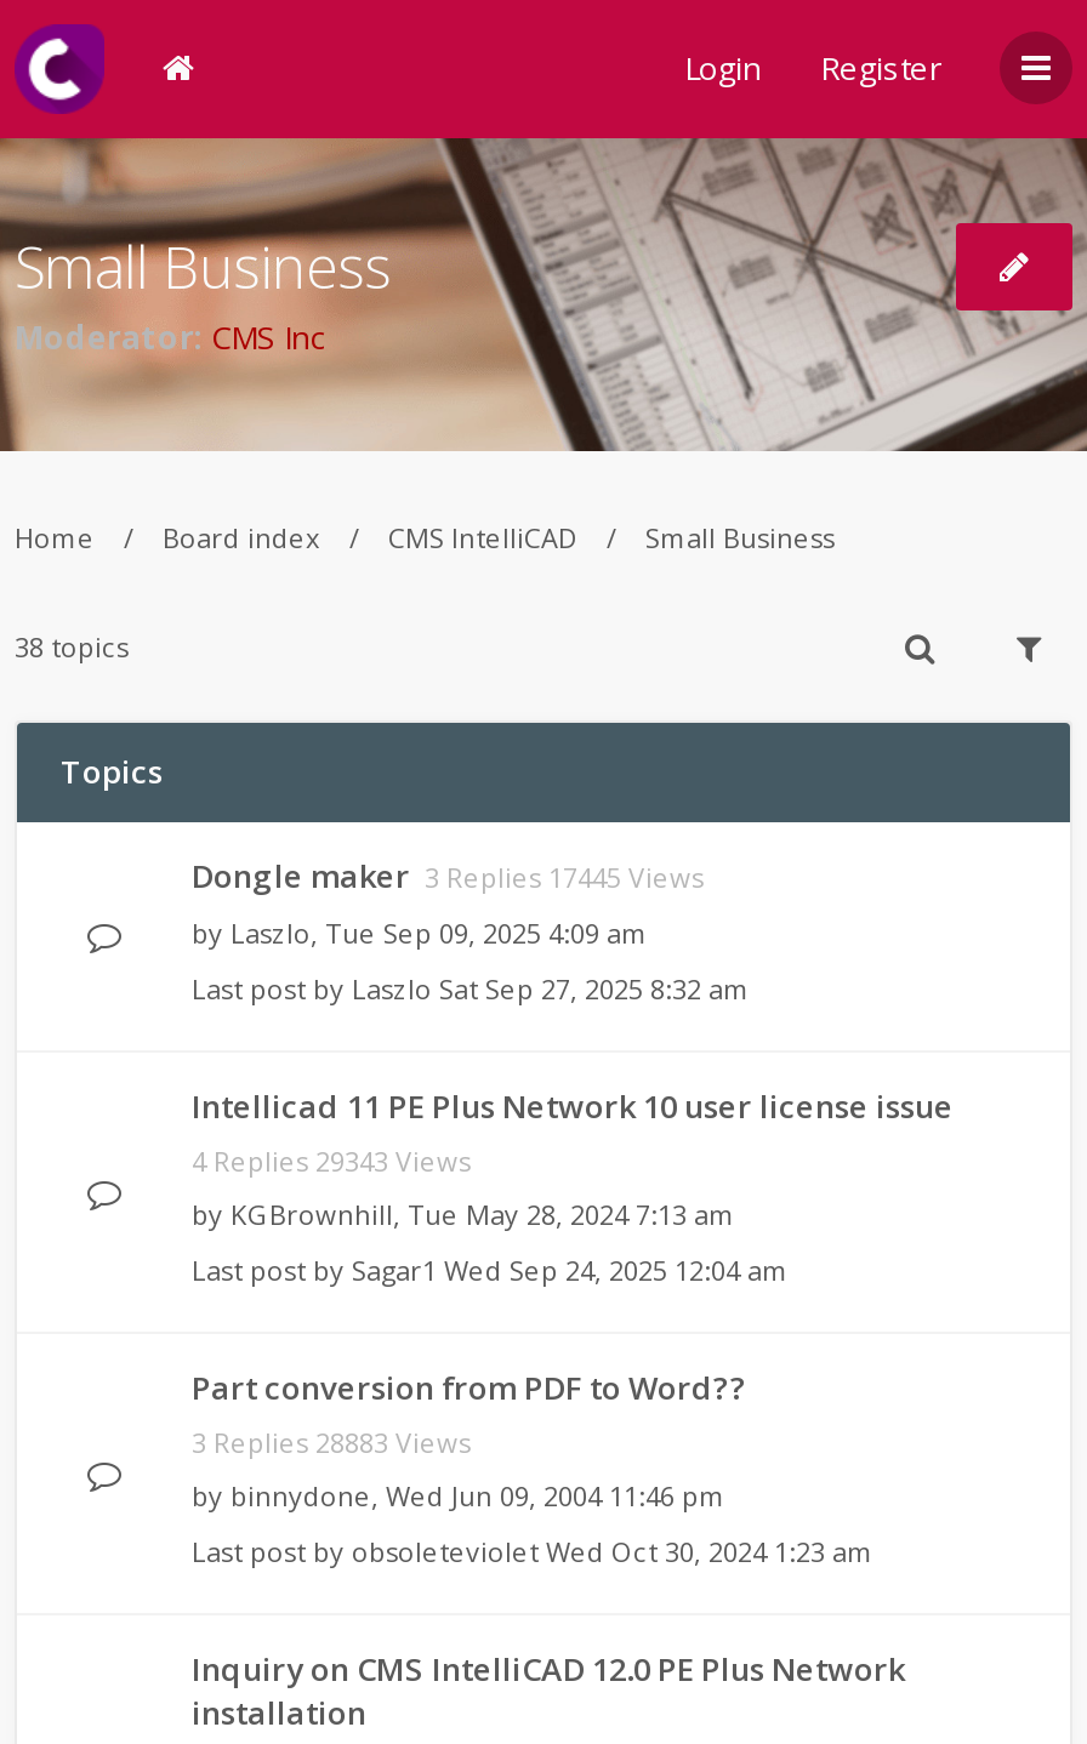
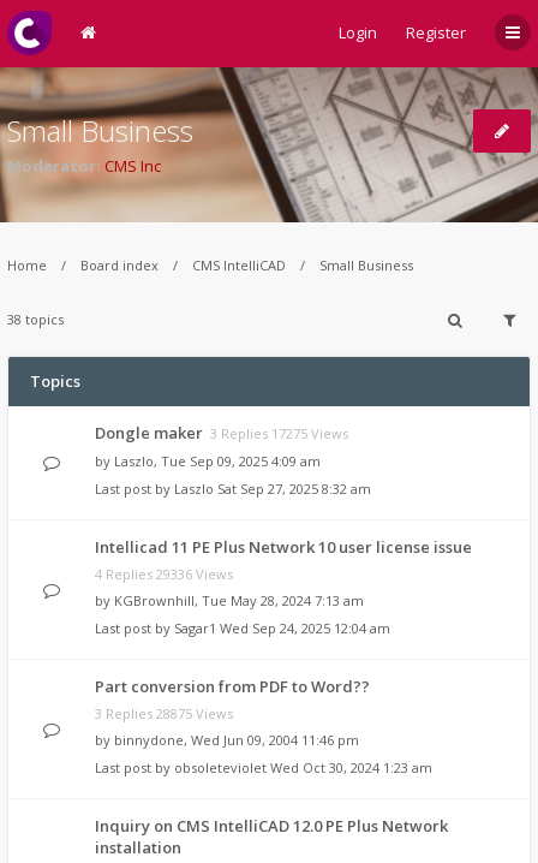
[192,854,704,897] Dongle maker 3 Replies 17445 Views -> [95,422,348,444] Dongle maker 3 Replies 17275 Views
[192,1142,471,1179] 4 Replies 29343 Views -> [95,565,233,583] 4 Replies 29336 Views
[192,1424,471,1460] 3 Replies 28883 Views -> [95,704,233,722] 3 Replies 28875 Views

